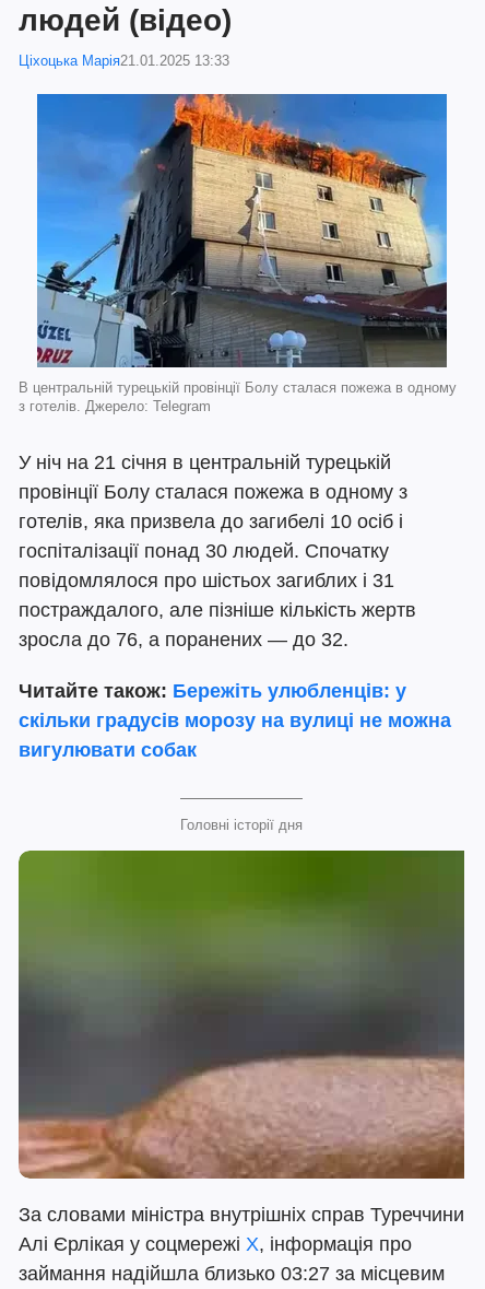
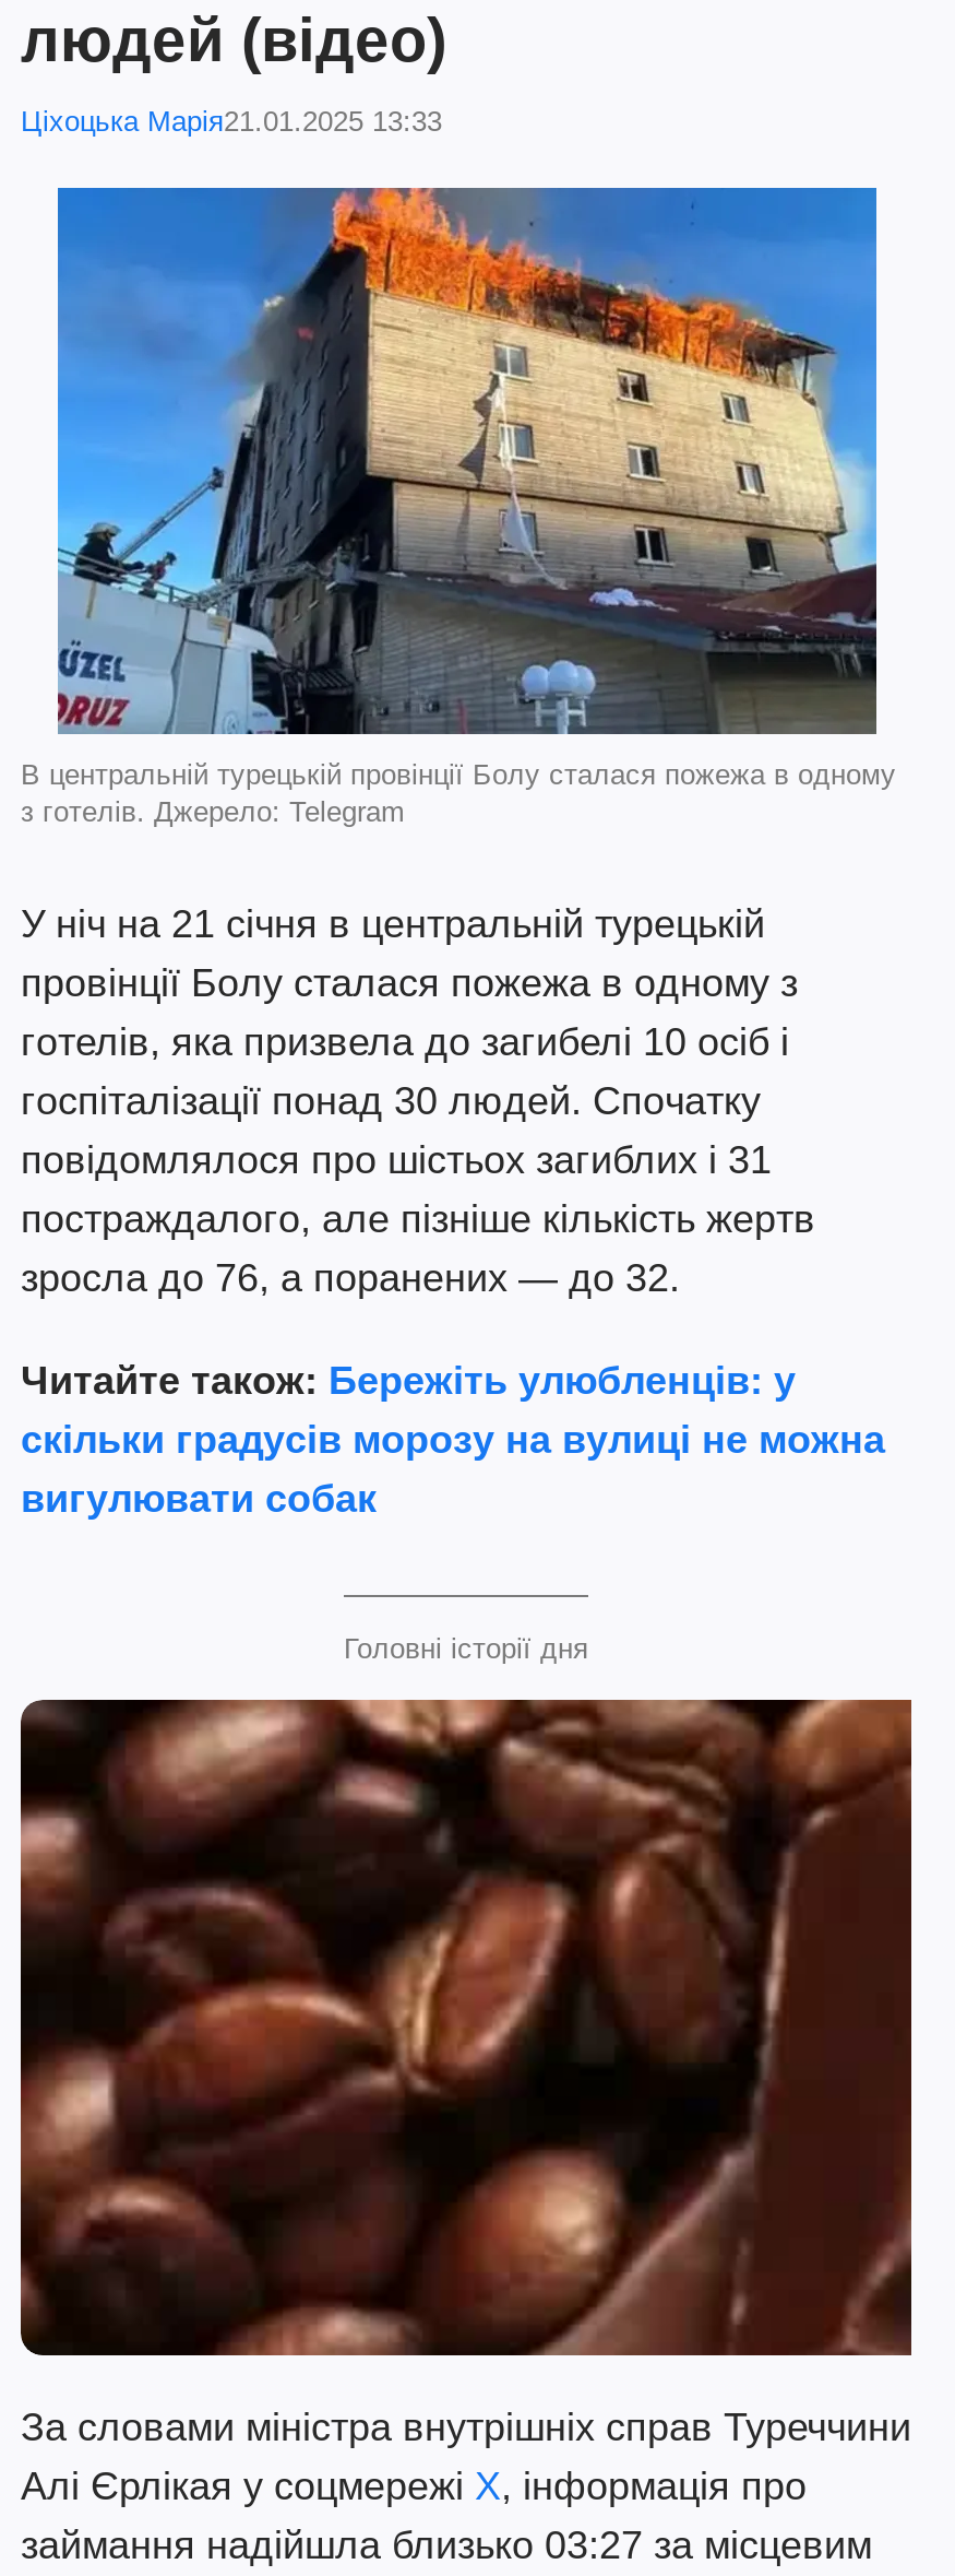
[17,849,465,1180] [image] -> [19,1698,914,2358] [image]

